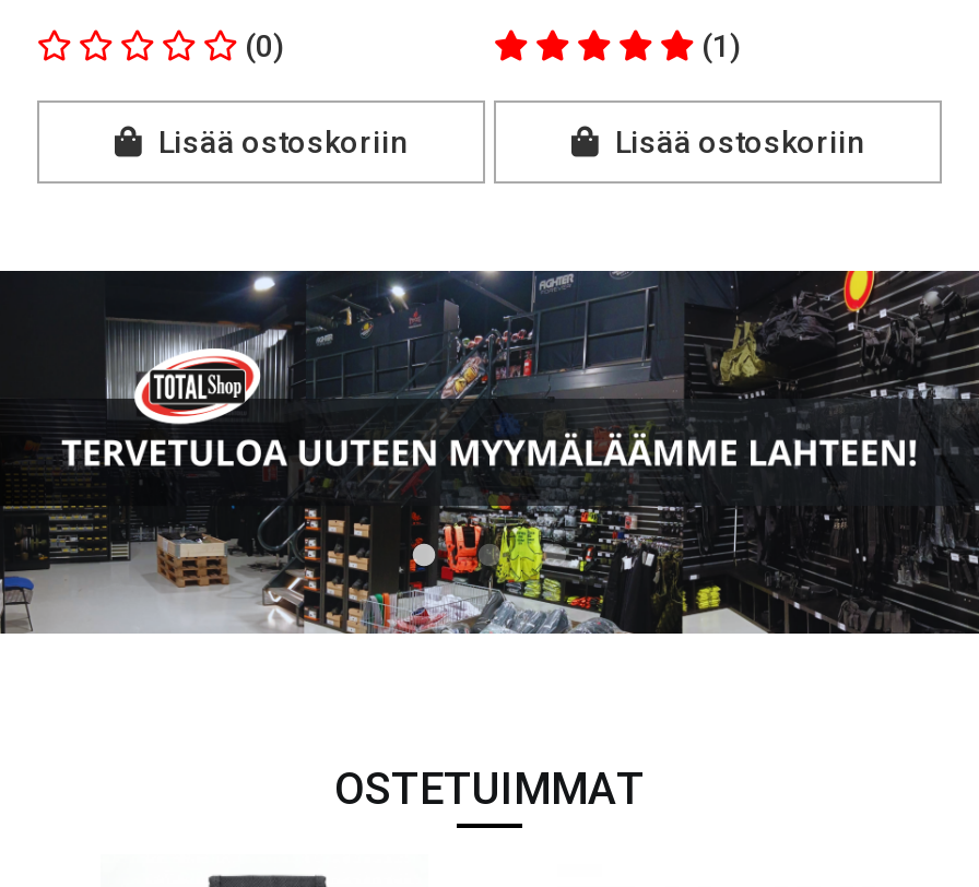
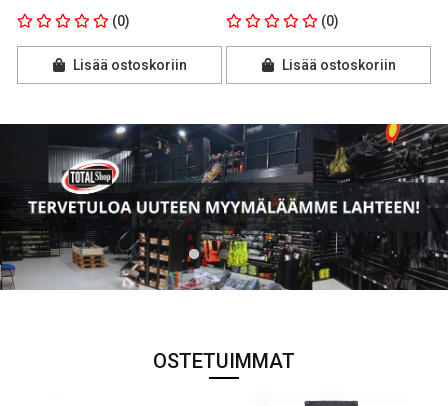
[701,28,741,63] (1) -> [321,13,339,29] (0)

